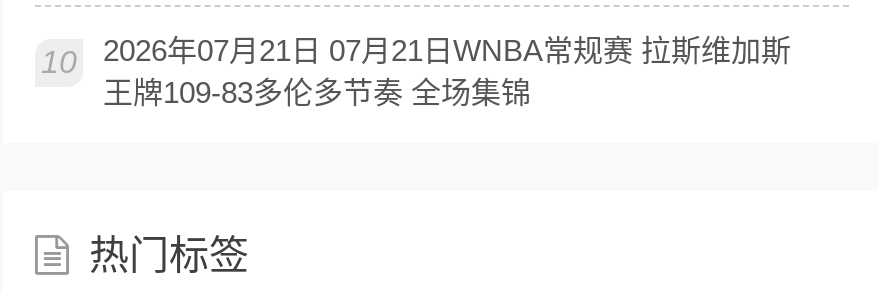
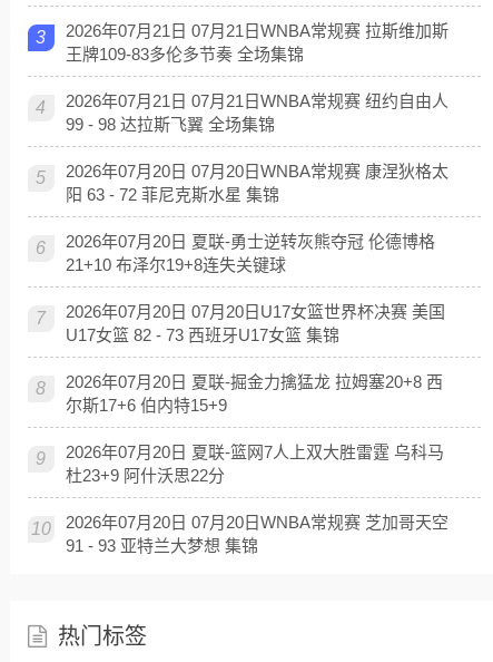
[41,33,791,79] 10 2026年07月21日 07月21日WNBA常规赛 拉斯维加斯 -> [36,21,448,47] 3 2026年07月21日 07月21日WNBA常规赛 拉斯维加斯
none -> [31,91,448,555] 4 | 2026年07月21日 07月21日WNBA常规赛 纽约自由人 | 99 - 98 达拉斯飞翼 全场集锦 | 5 | 2026年07月20日 07月20日WNBA常规赛 康涅狄格太 | 阳 63 - 72 菲尼克斯水星 集锦 | 6 | 2026年07月20日 夏联-勇士逆转灰熊夺冠 伦德博格 | 21+10 布泽尔19+8连失关键球 | 7 | 2026年07月20日 07月20日U17女篮世界杯决赛 美国 | U17女篮 82 - 73 西班牙U17女篮 集锦 | 8 | 2026年07月20日 夏联-掘金力擒猛龙 拉姆塞20+8 西 | 尔斯17+6 伯内特15+9 | 9 | 2026年07月20日 夏联-篮网7人上双大胜雷霆 乌科马 | 杜23+9 阿什沃思22分 | 10 | 2026年07月20日 07月20日WNBA常规赛 芝加哥天空 | 91 - 93 亚特兰大梦想 集锦

